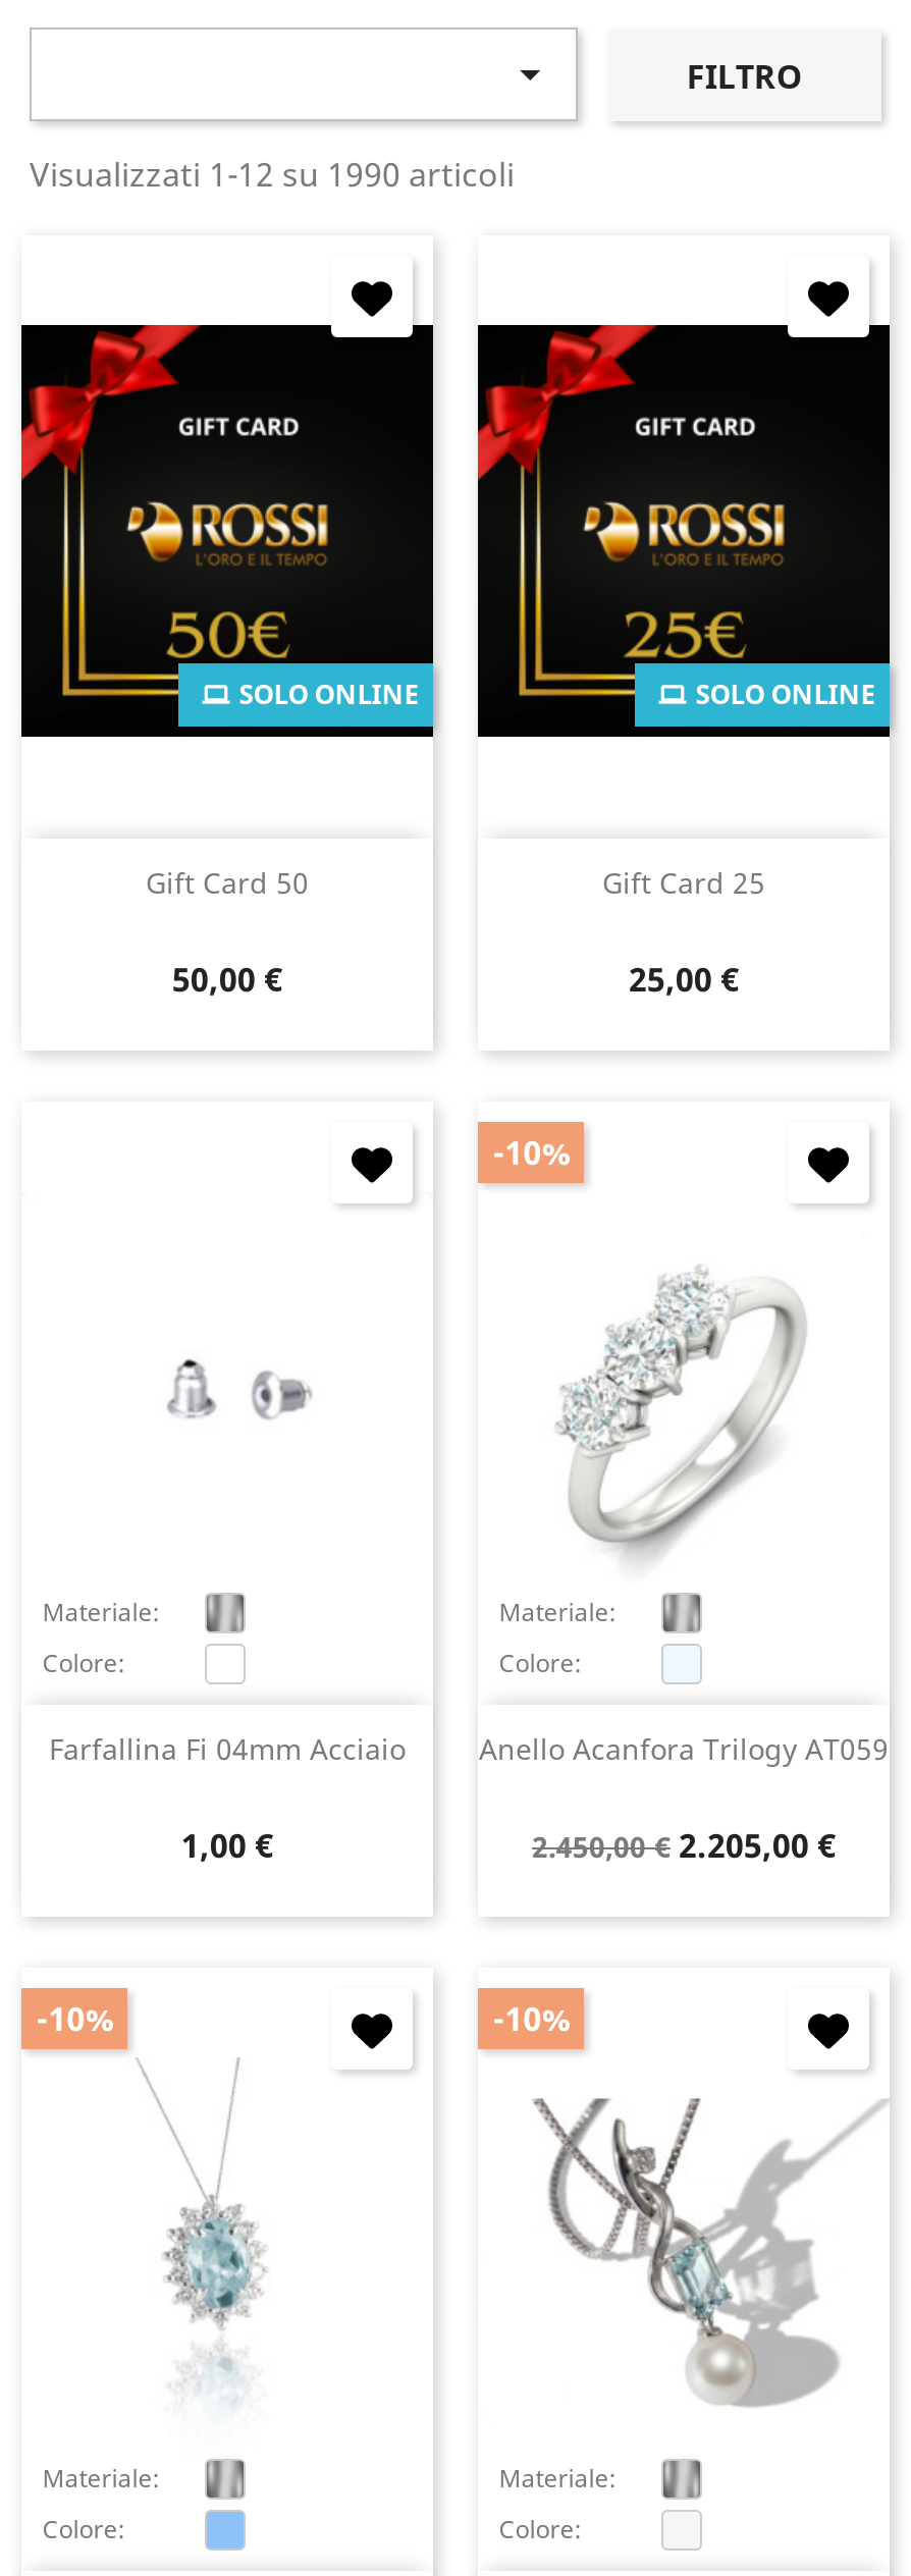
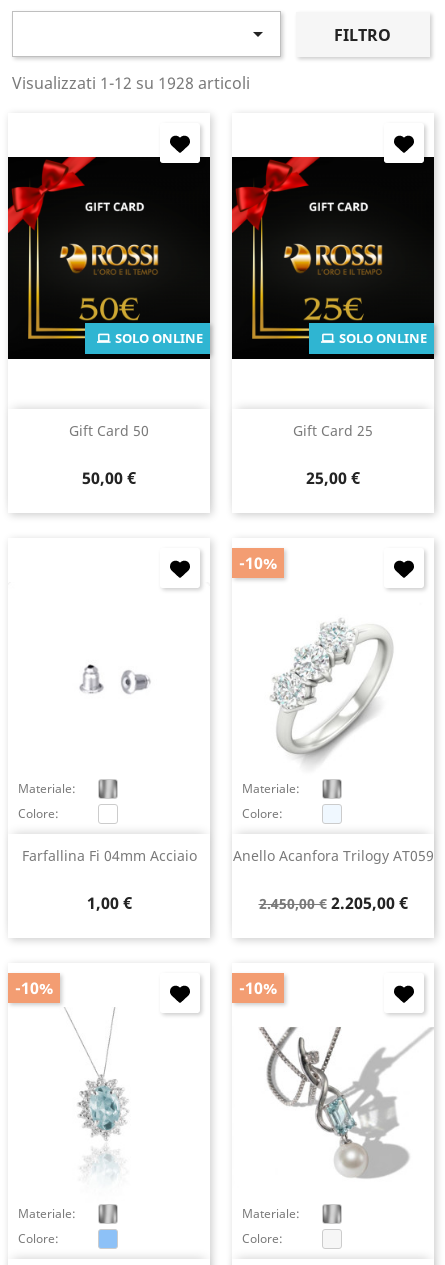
[30,152,515,197] Visualizzati 1-12 su 1990 articoli -> [12,72,250,94] Visualizzati 1-12 su 1928 articoli

